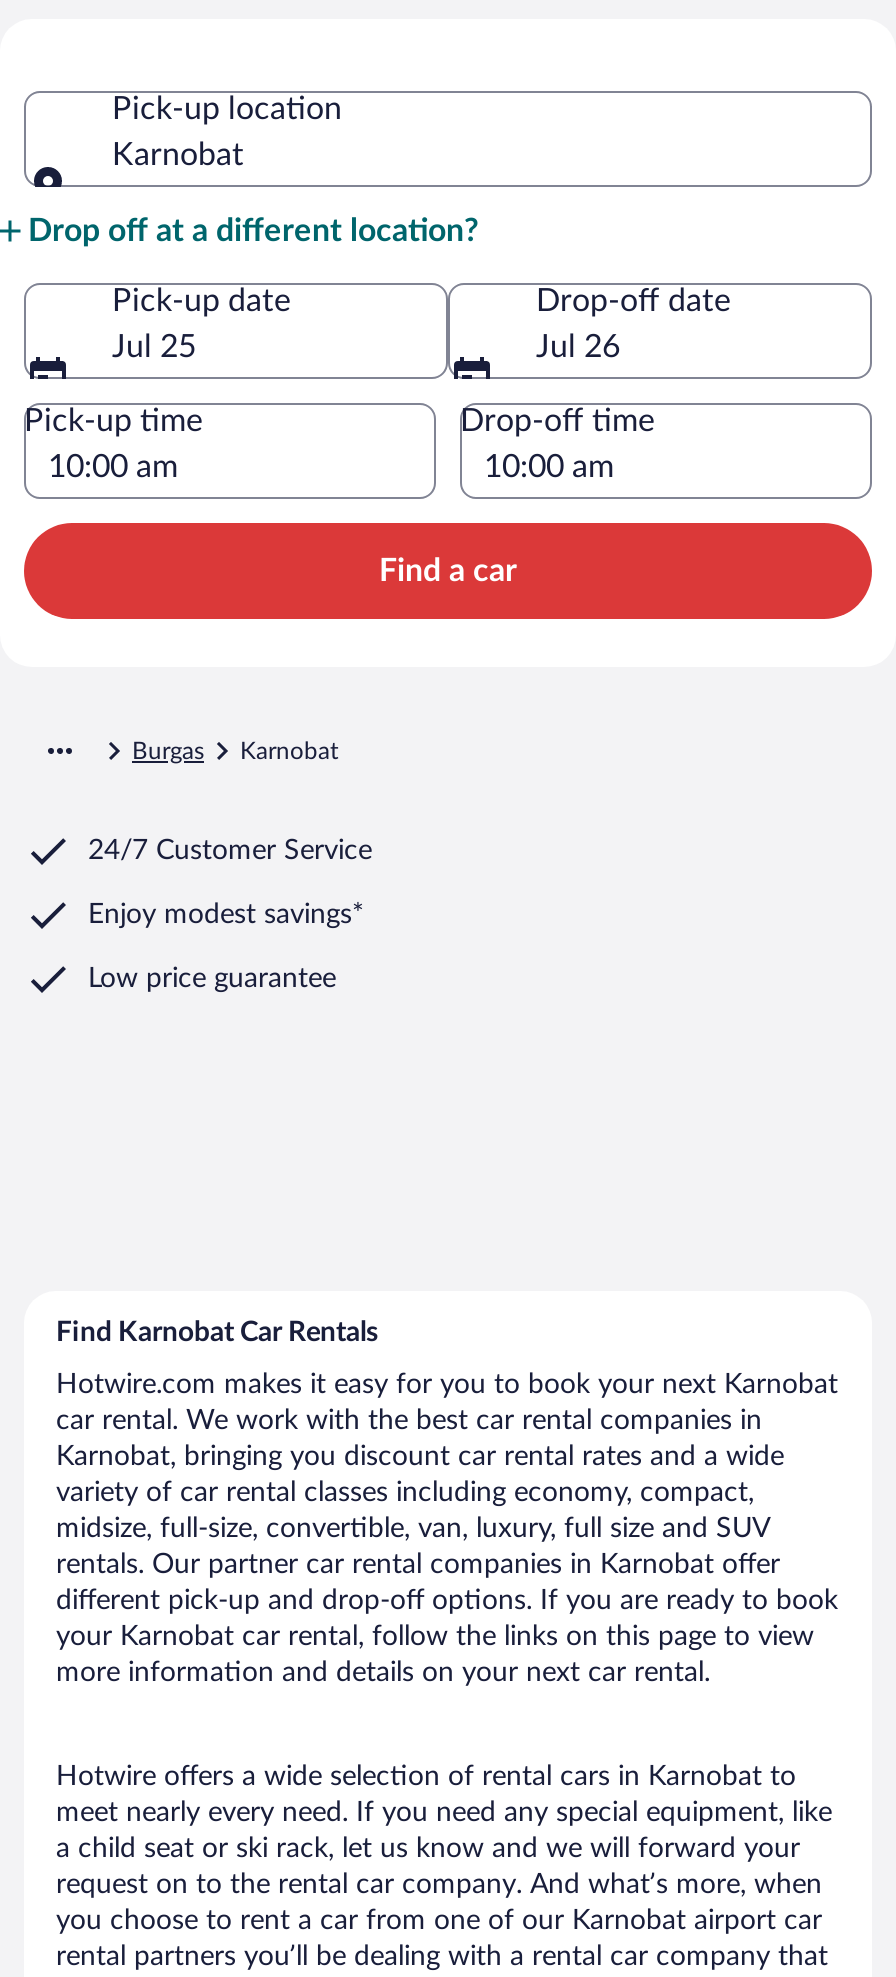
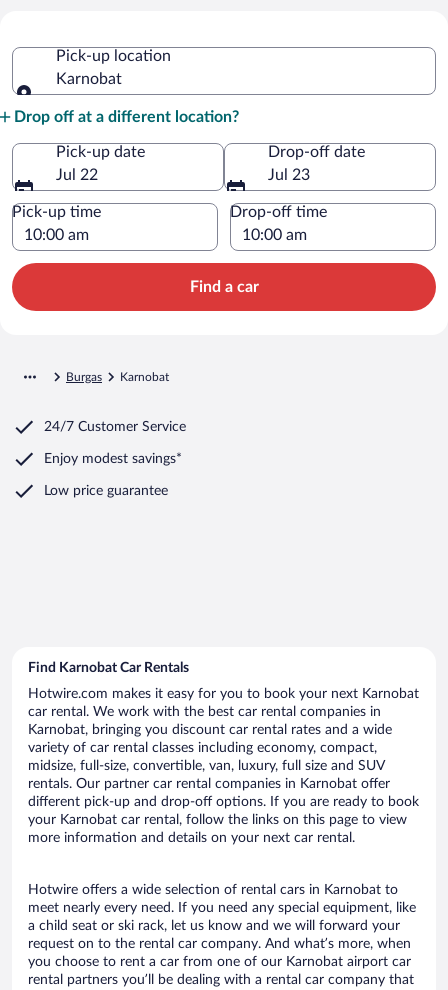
[112,330,196,362] Jul 25 -> [56,167,98,183] Jul 22
[536,330,620,362] Jul 26 -> [268,167,310,183] Jul 23

